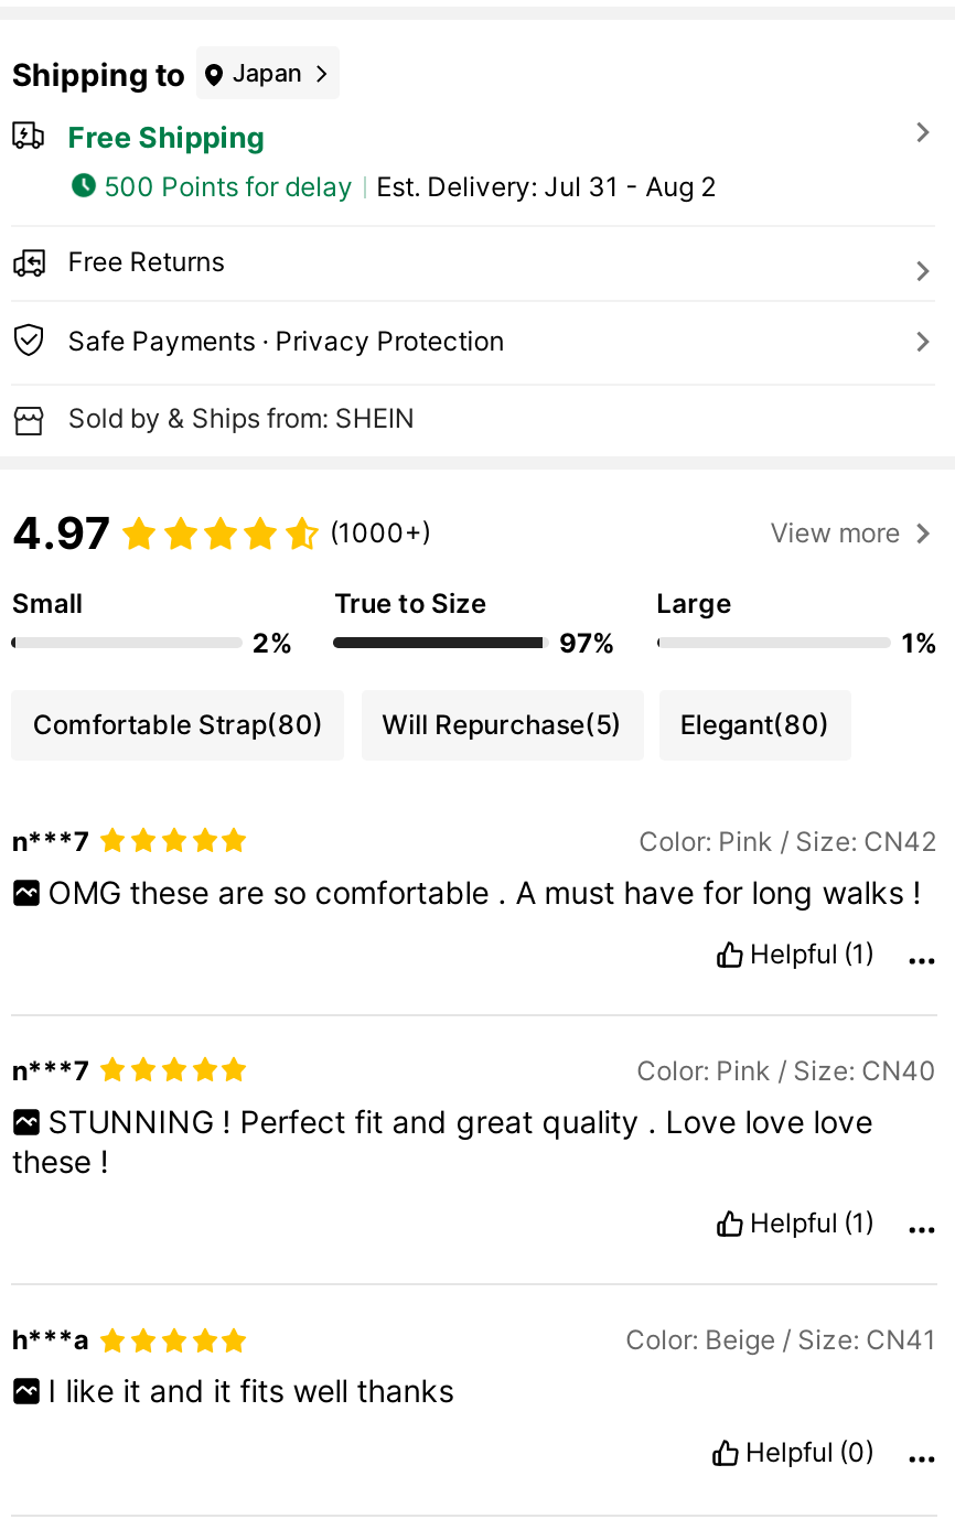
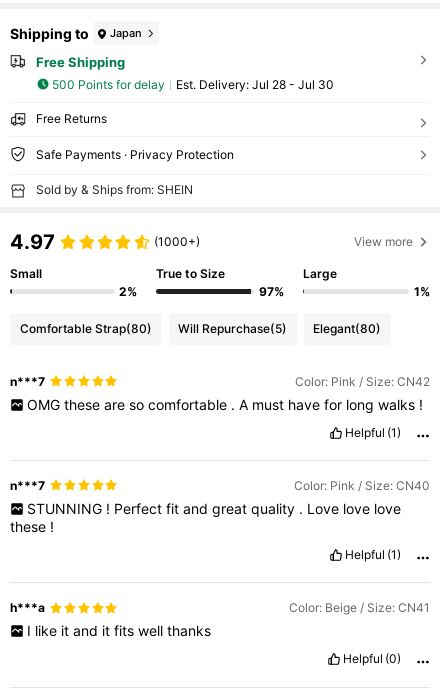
[376,169,716,202] Est. Delivery: Jul 31 - Aug 2 -> [176,77,334,92] Est. Delivery: Jul 28 - Jul 30

